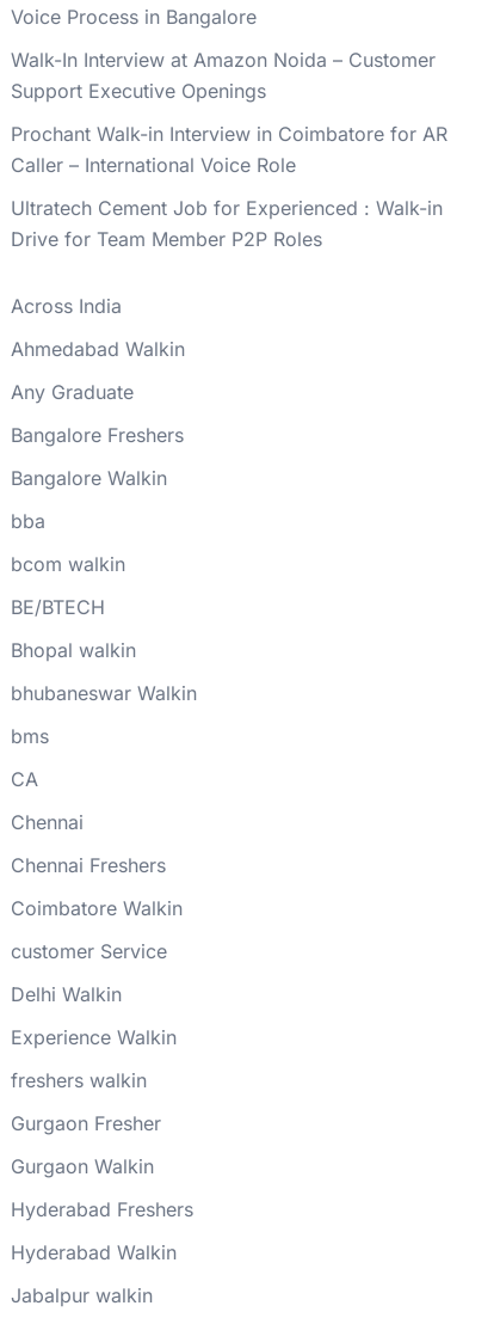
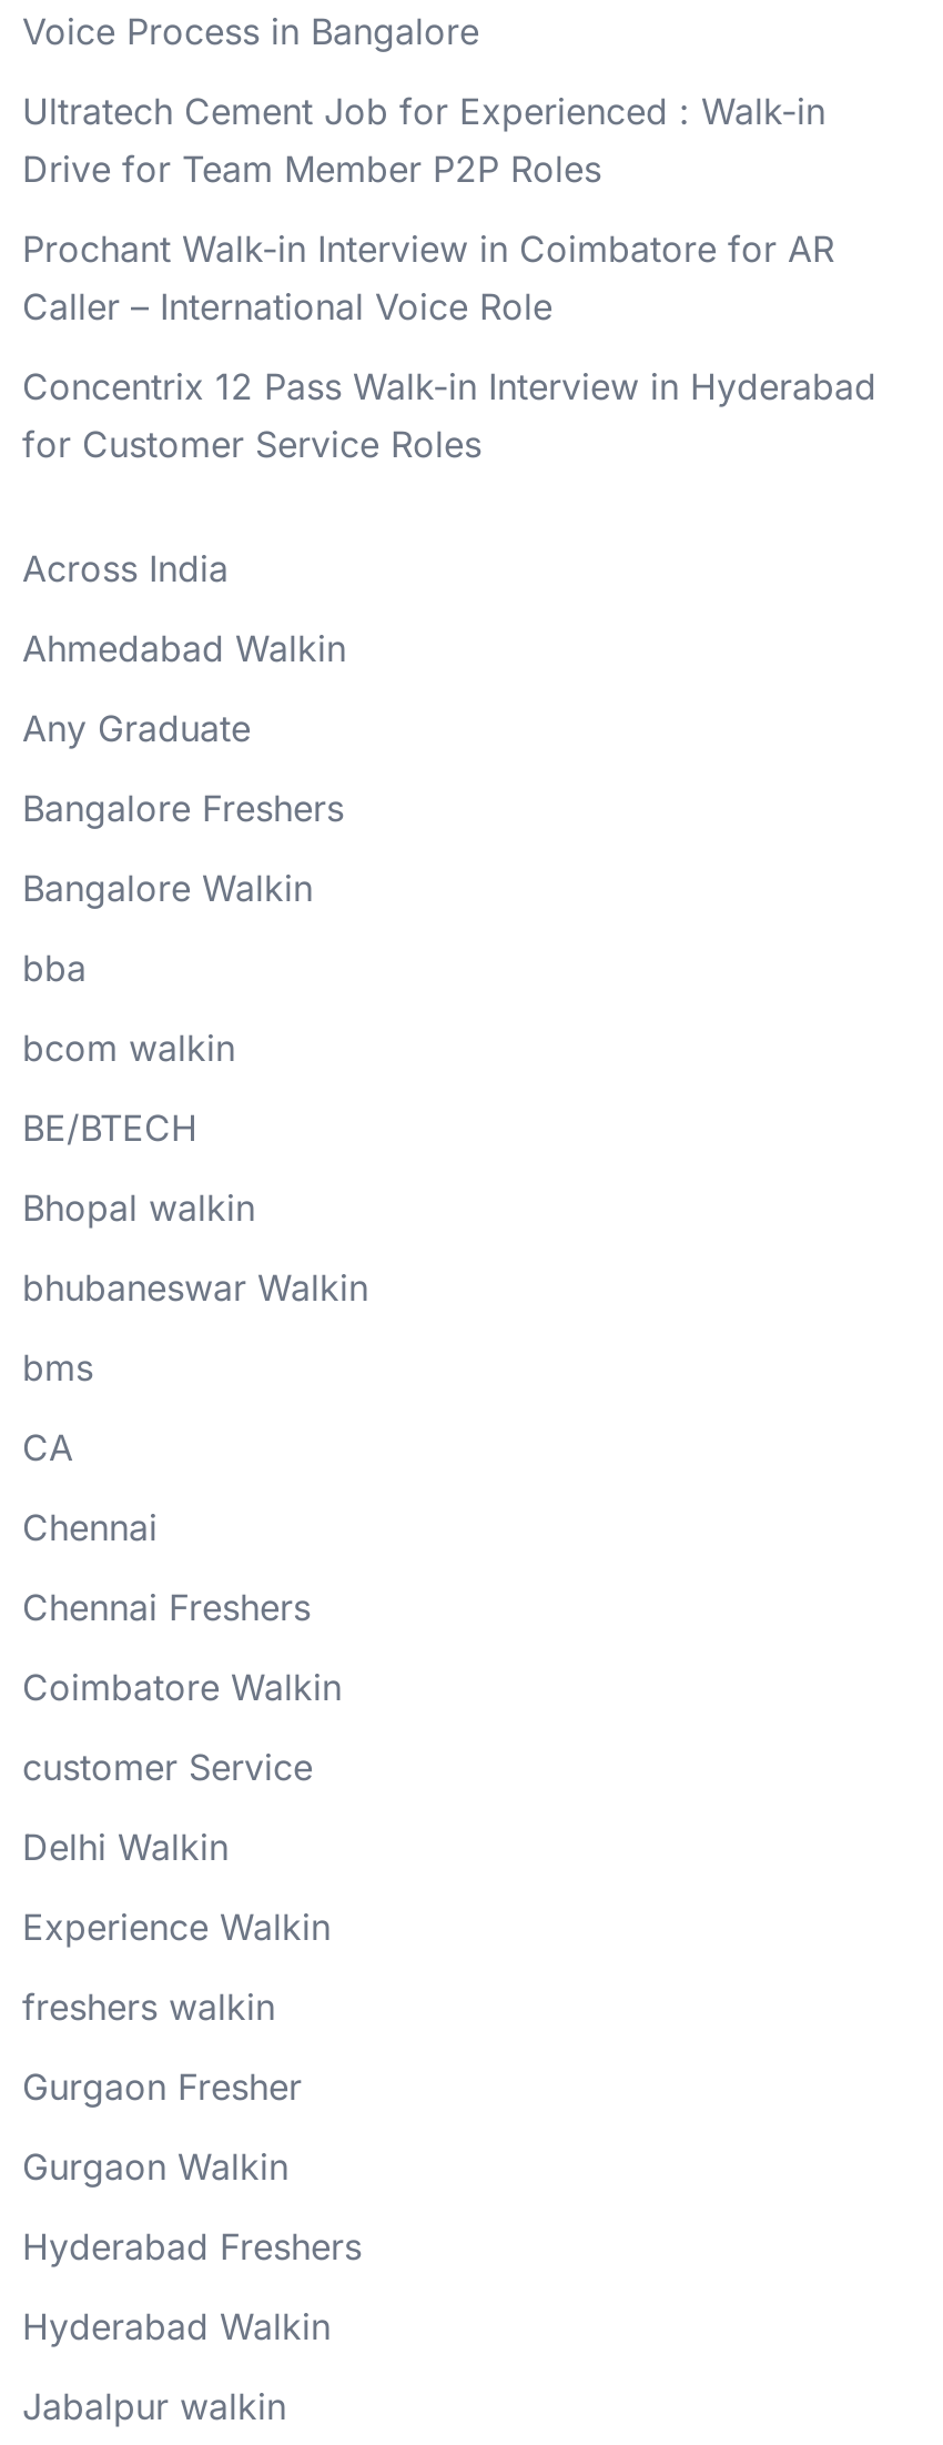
[11,48,436,103] Walk-In Interview at Amazon Noida – Customer | Support Executive Openings -> none
none -> [22,364,876,466] Concentrix 12 Pass Walk-in Interview in Hyderabad | for Customer Service Roles
moved [11,196,443,251] -> [22,89,825,191]: Ultratech Cement Job for Experienced : Walk-in | Drive for Team Member P2P Roles

